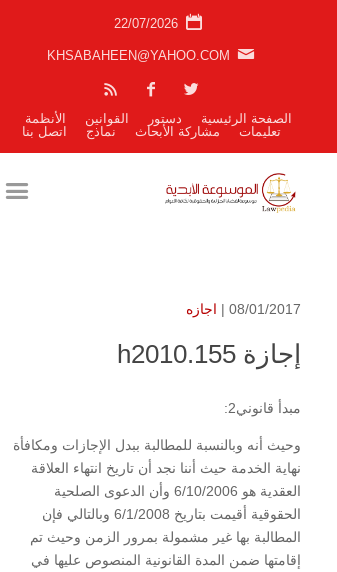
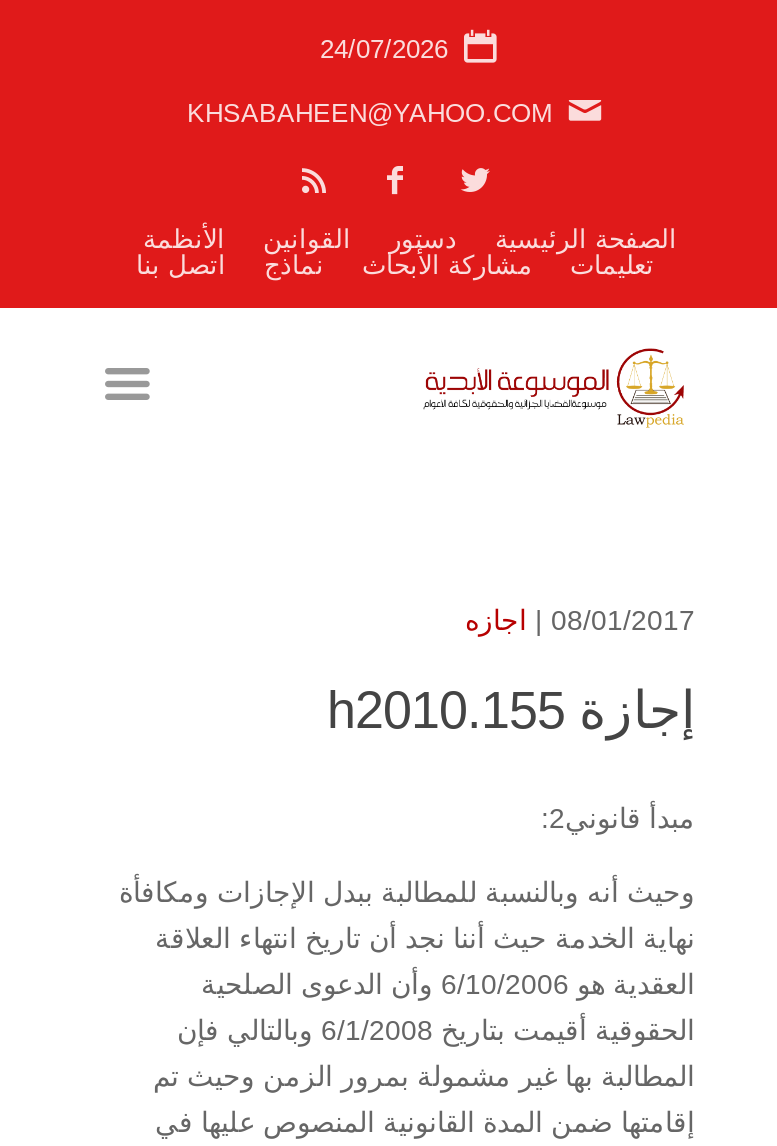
[113,16,177,31] 22/07/2026 -> [320,34,448,64] 24/07/2026

